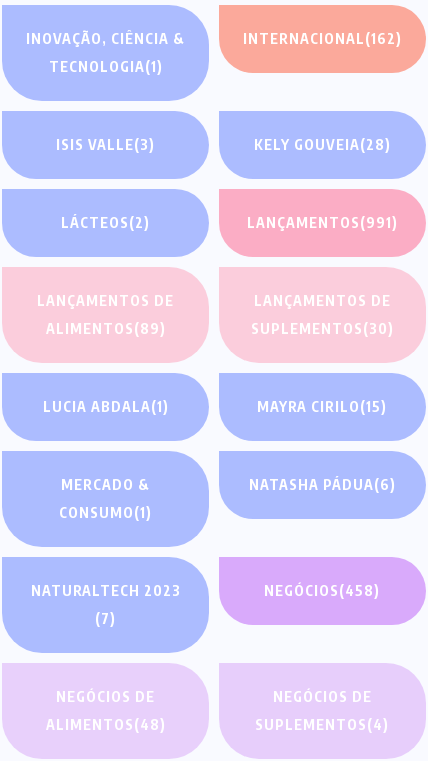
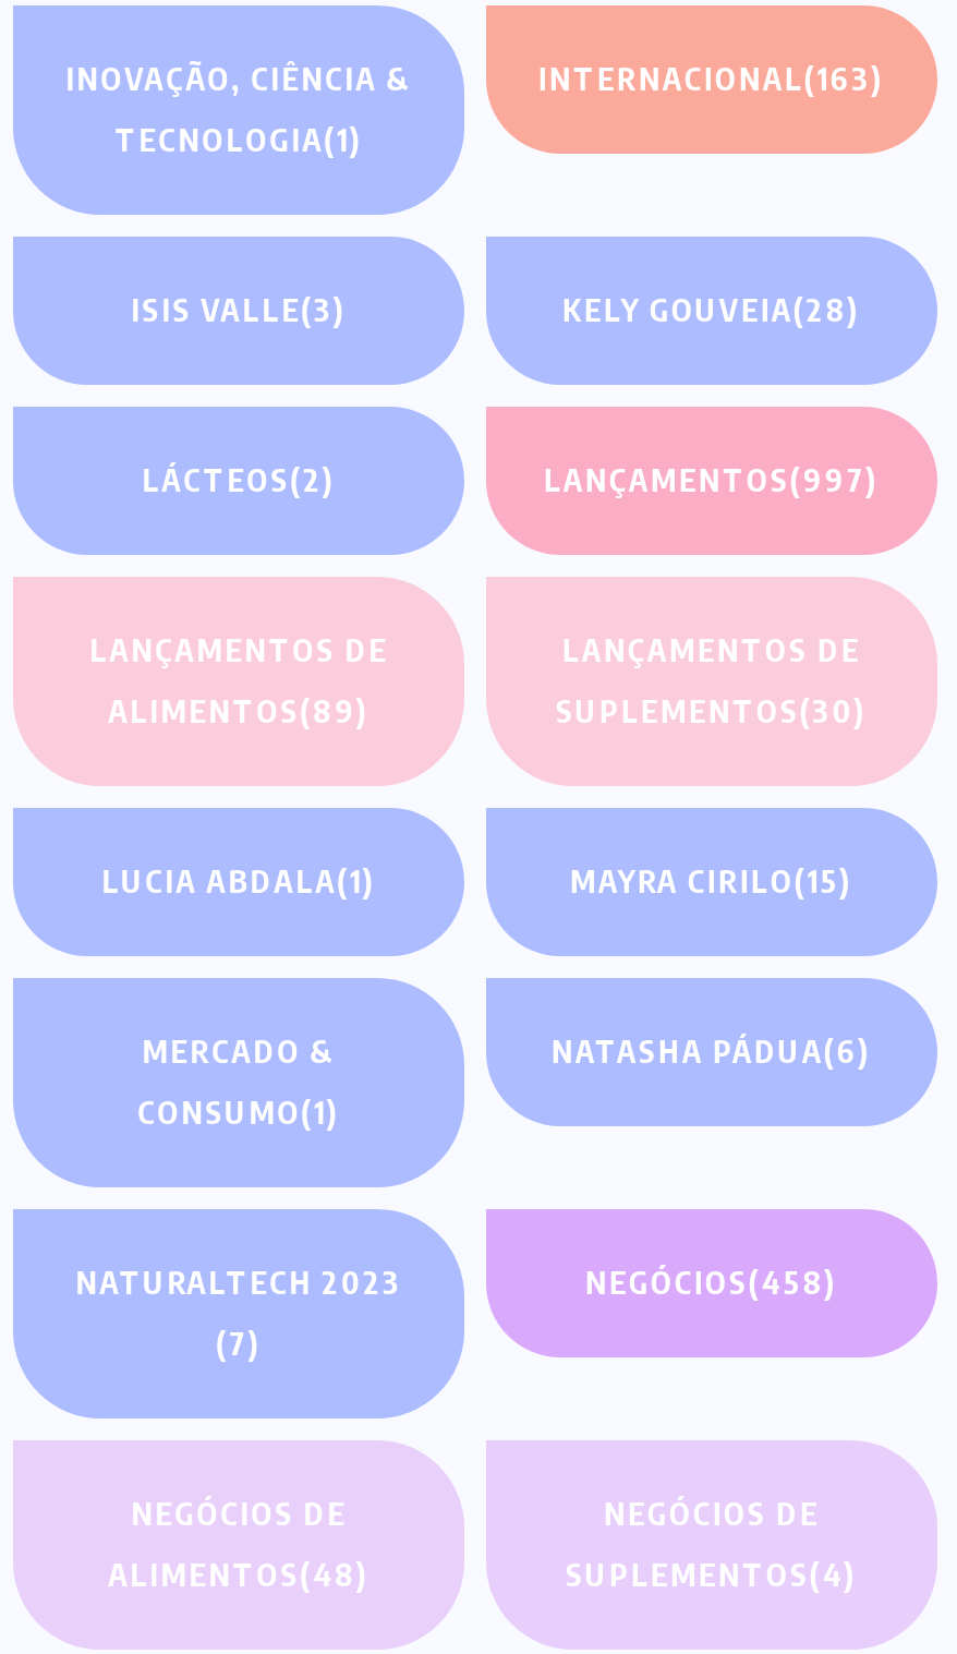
[243,30,402,47] INTERNACIONAL(162) -> [538,60,885,97] INTERNACIONAL(163)
[247,214,398,231] LANÇAMENTOS(991) -> [544,461,879,498] LANÇAMENTOS(997)

